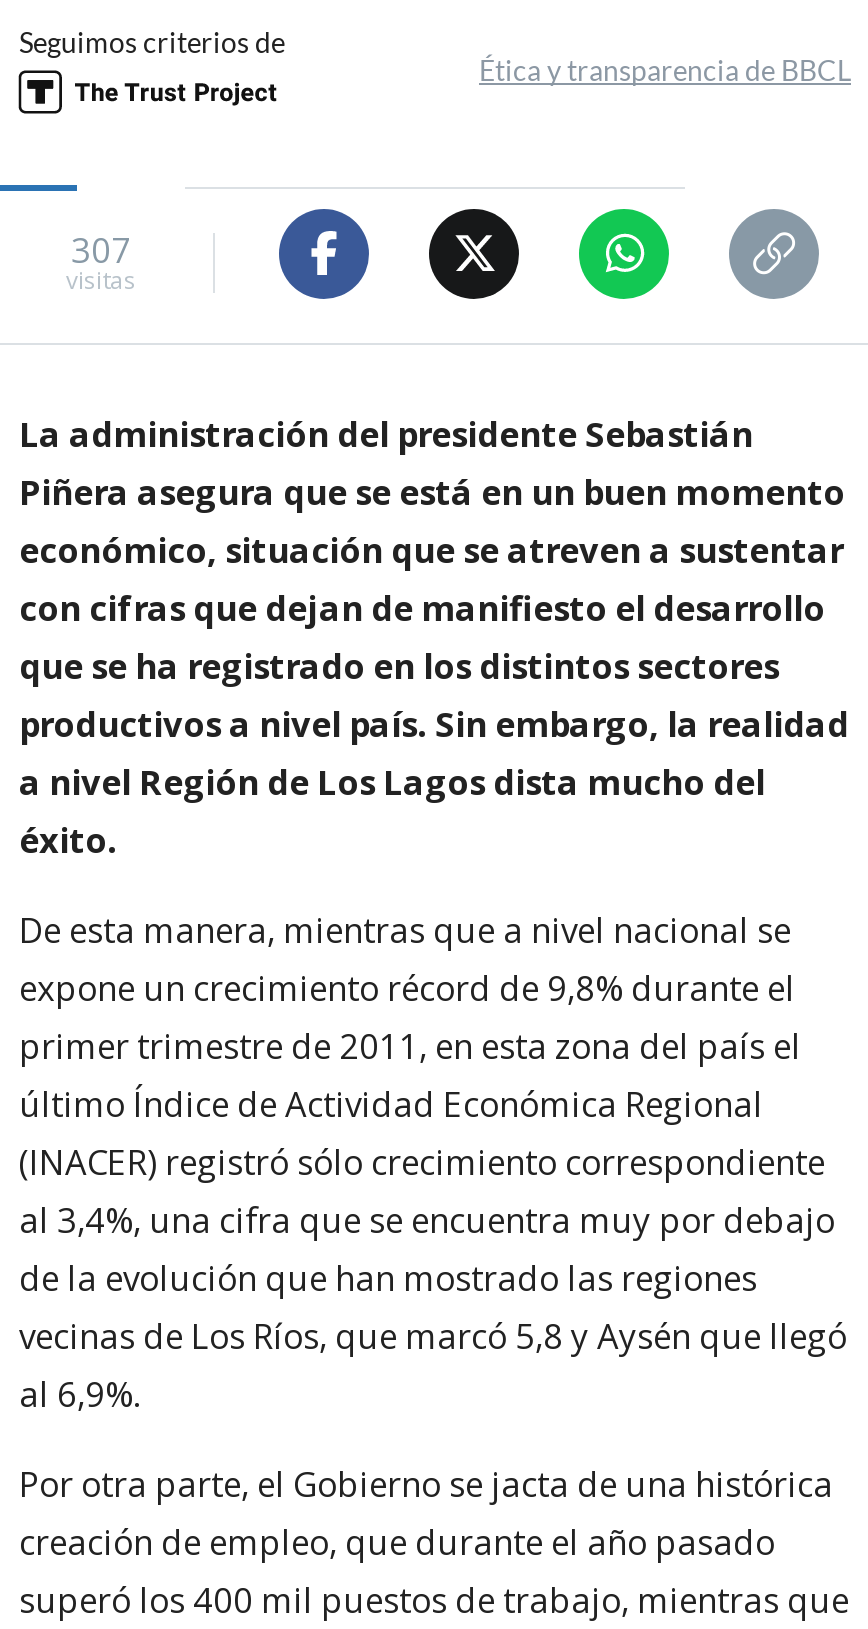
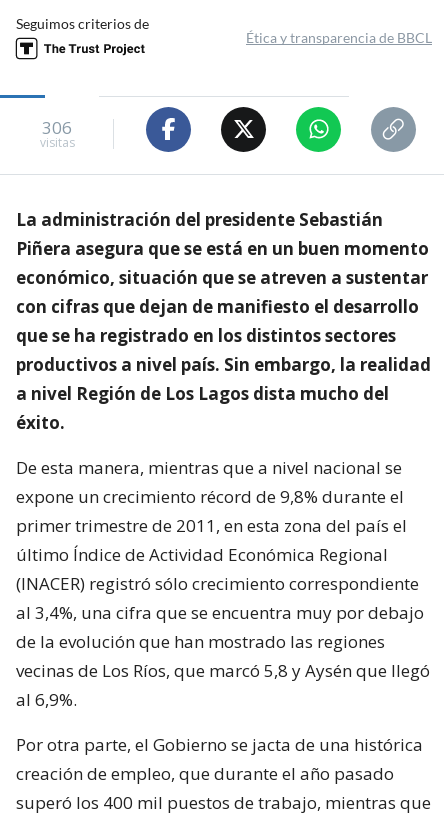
[71,228,131,274] 307 -> [42,116,72,139] 306

